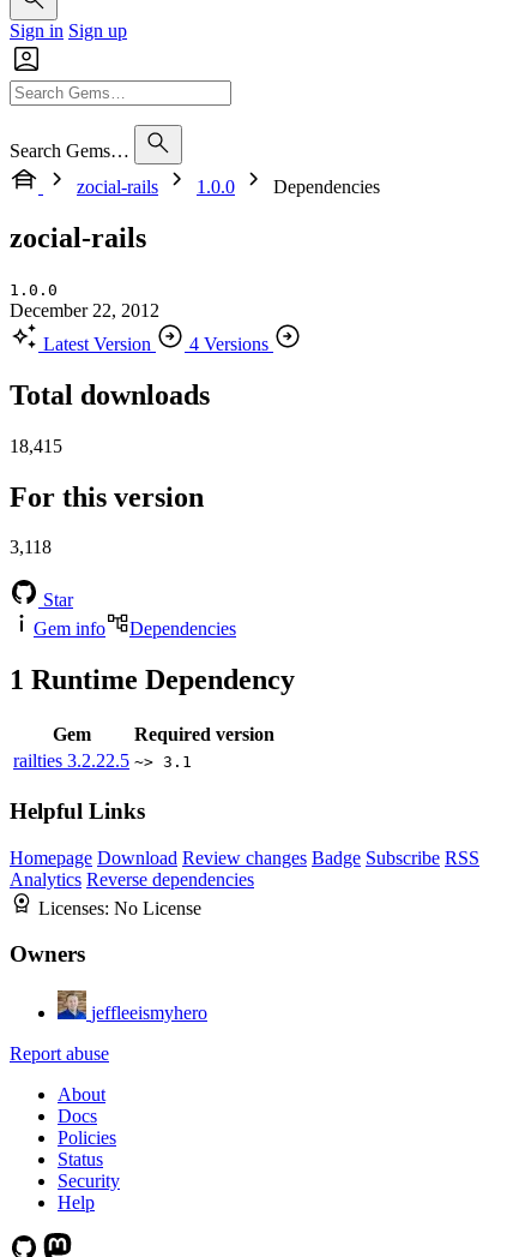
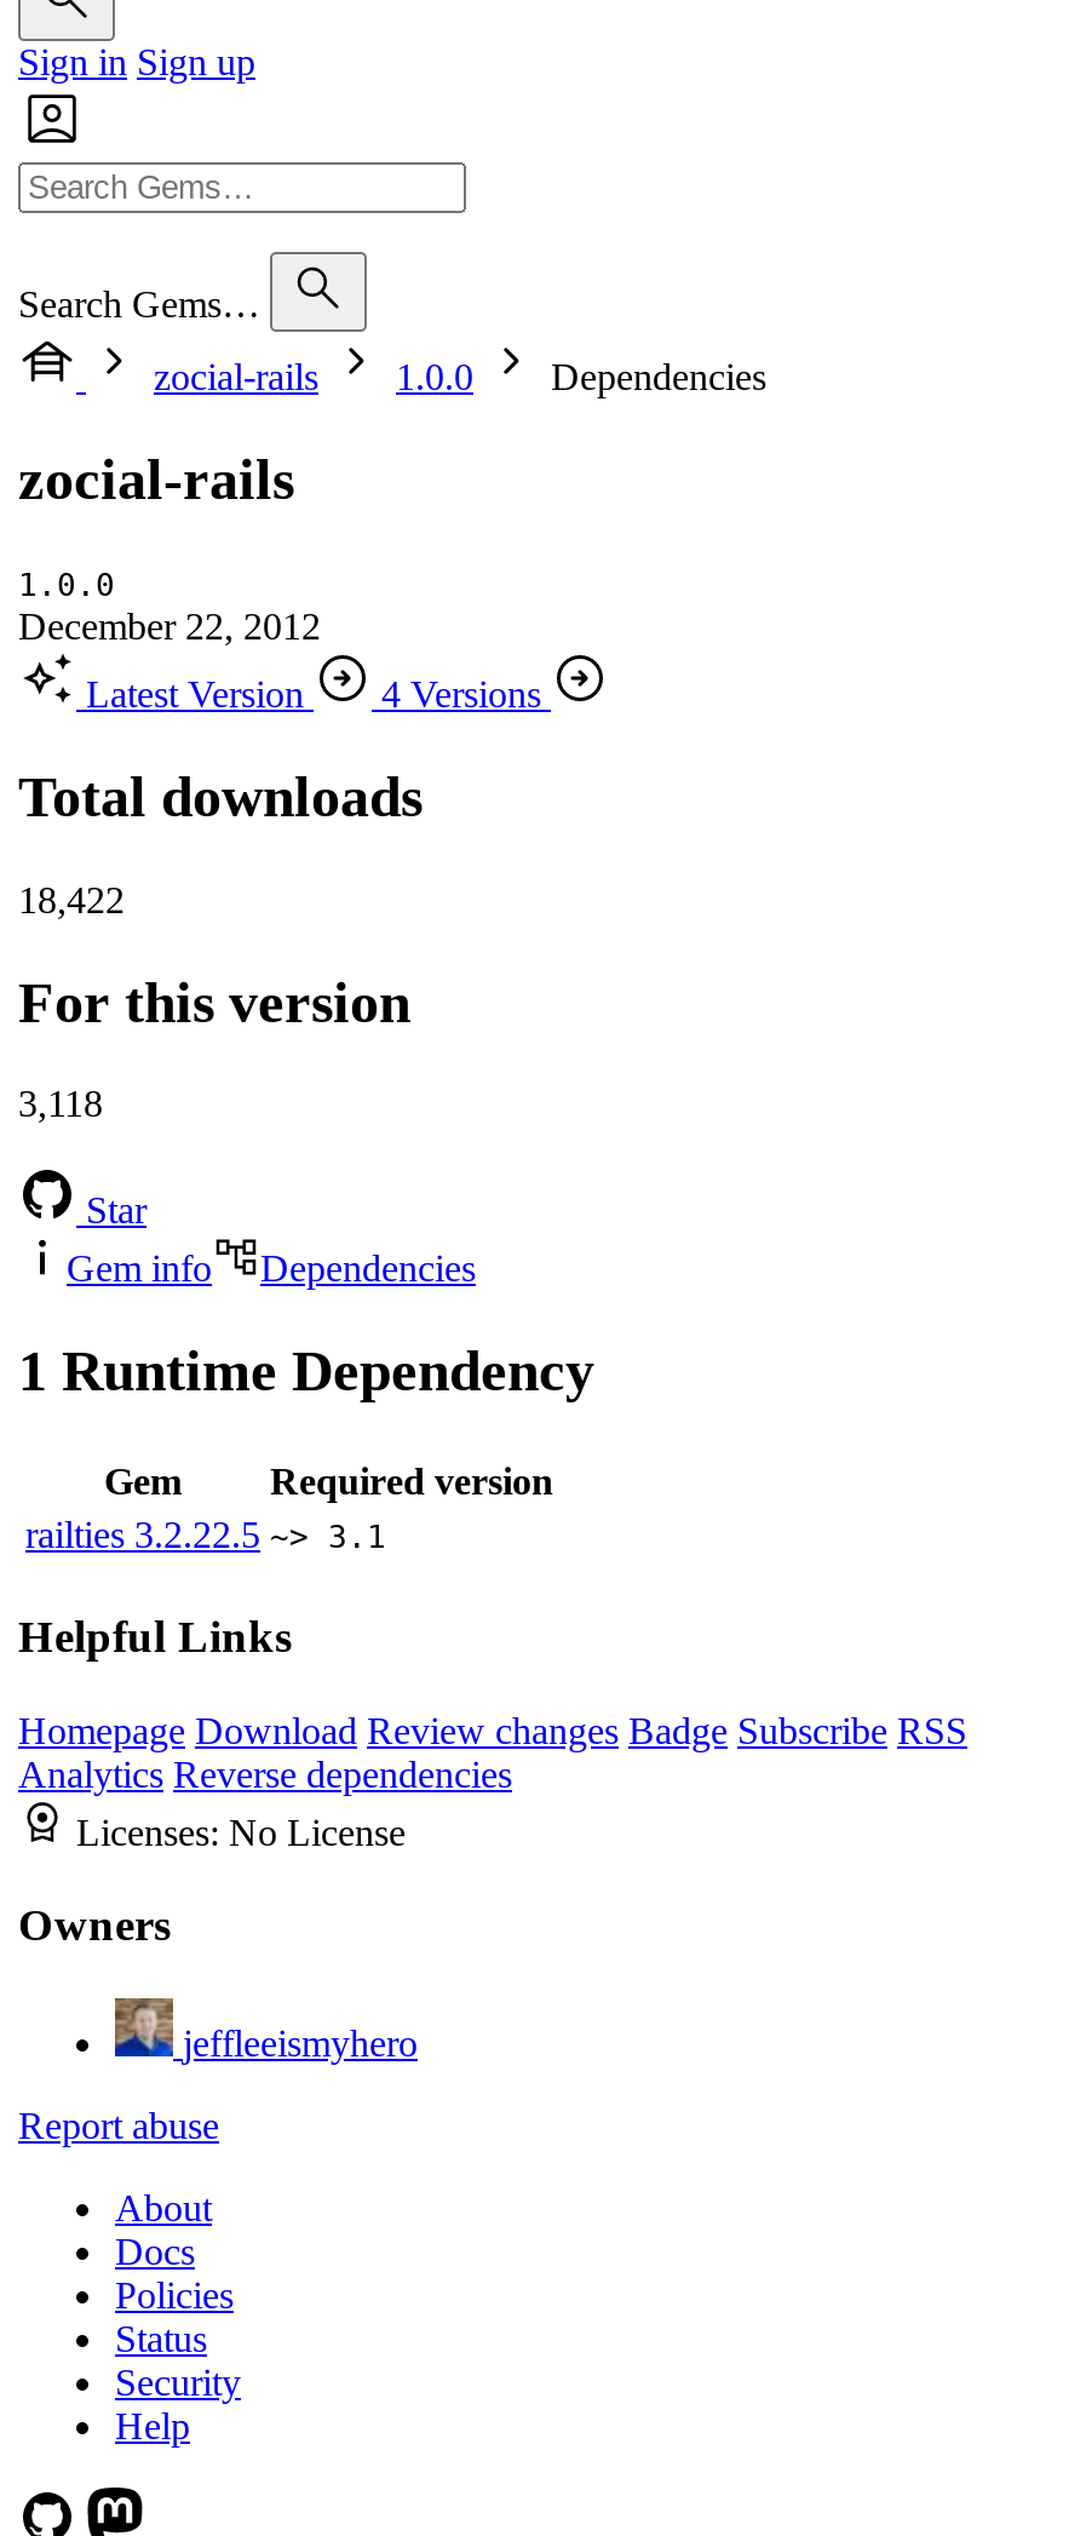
[10,435,62,456] 18,415 -> [18,878,125,919] 18,422

